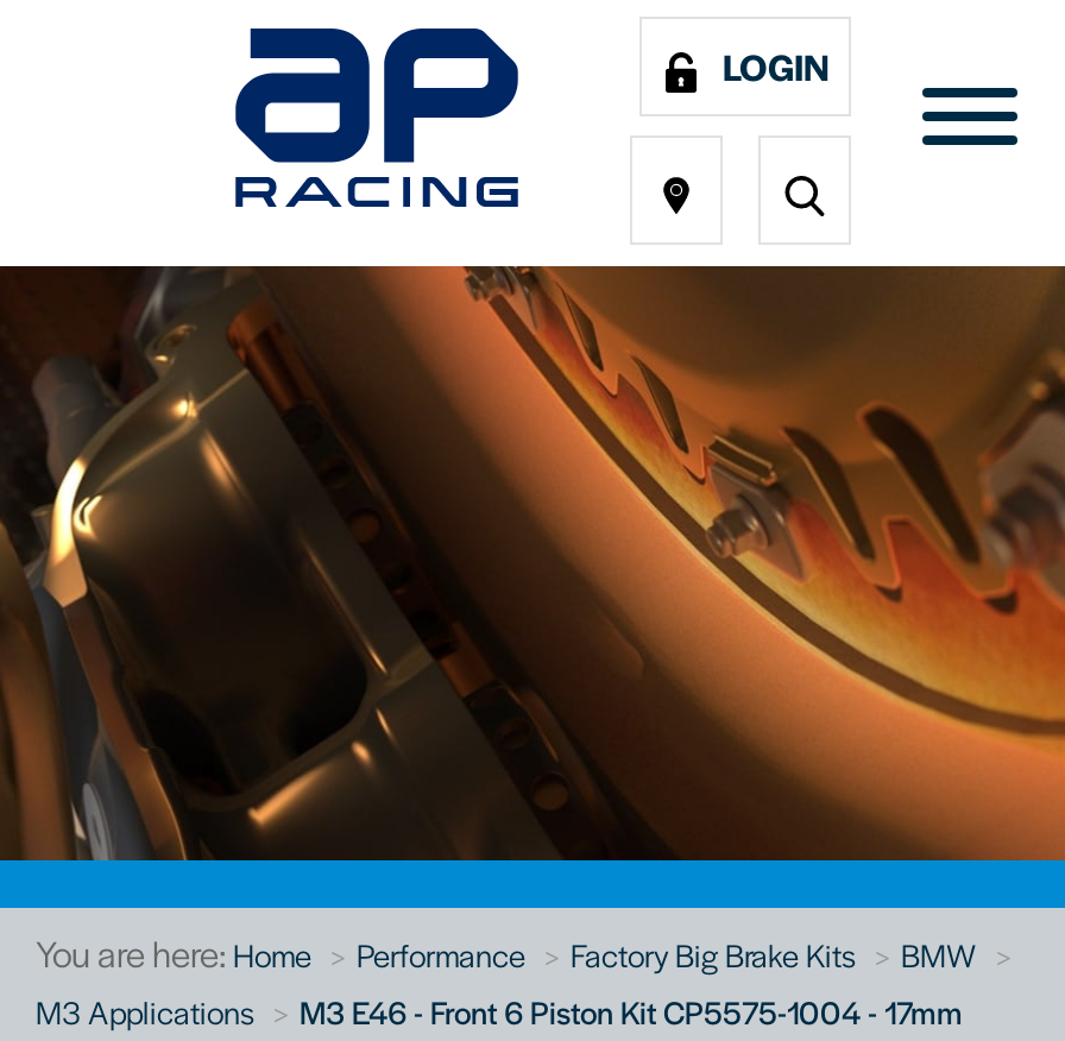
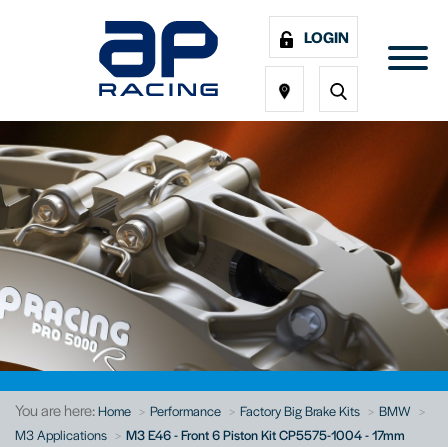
[7,264,1058,863] [image] -> [3,120,445,372] [image]

